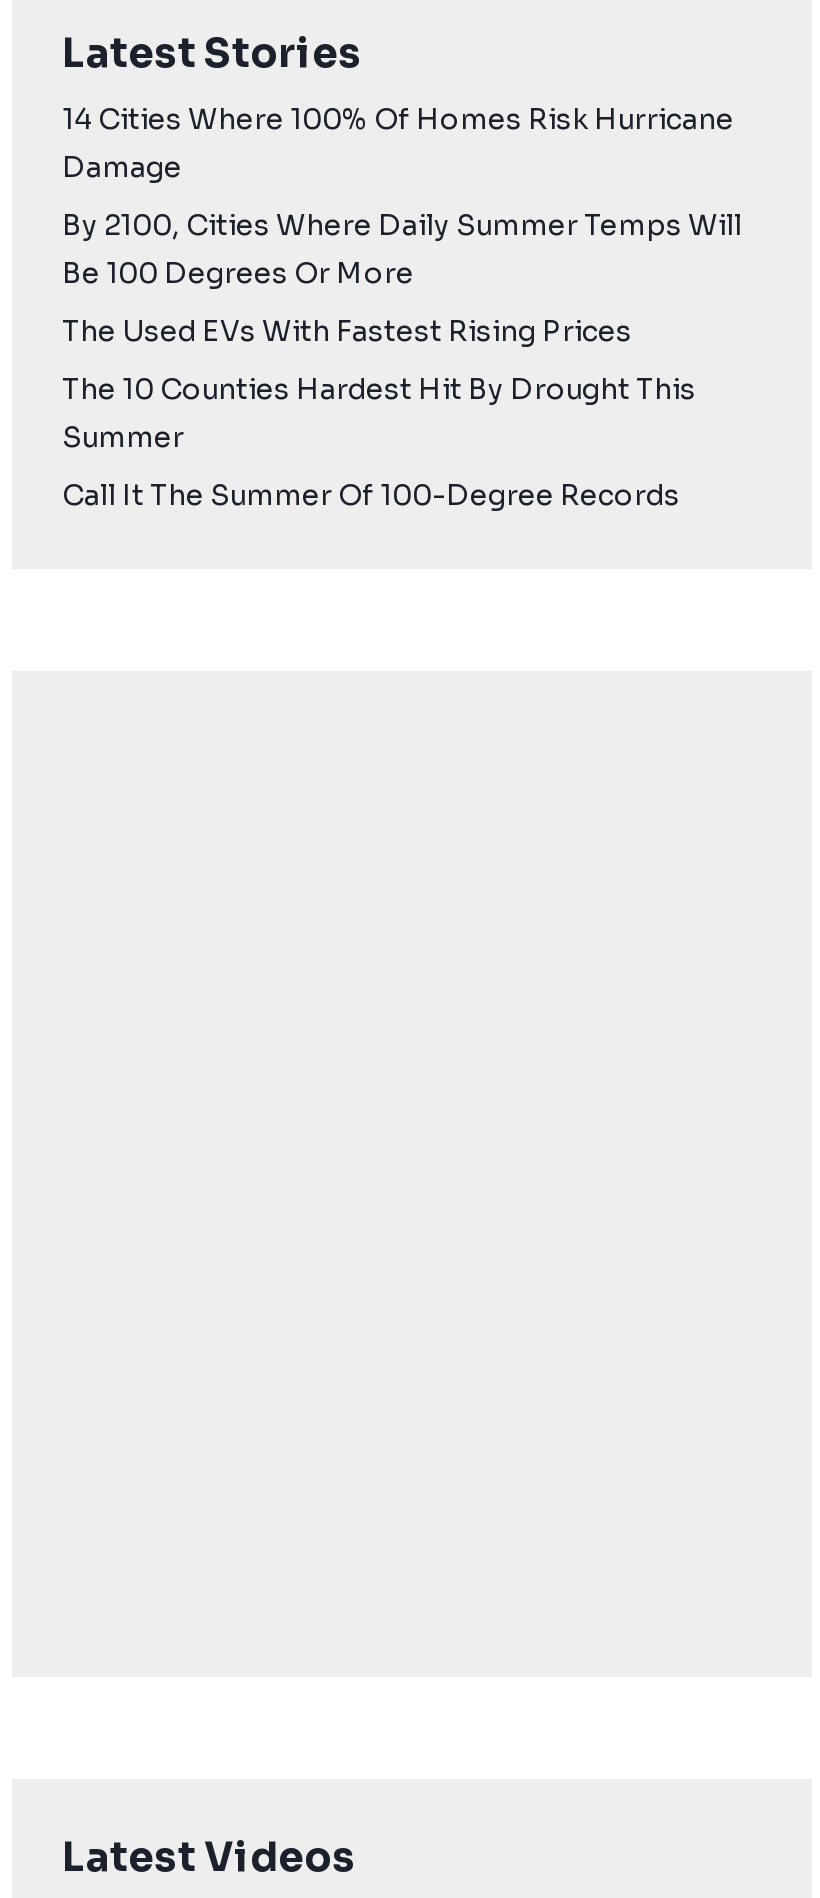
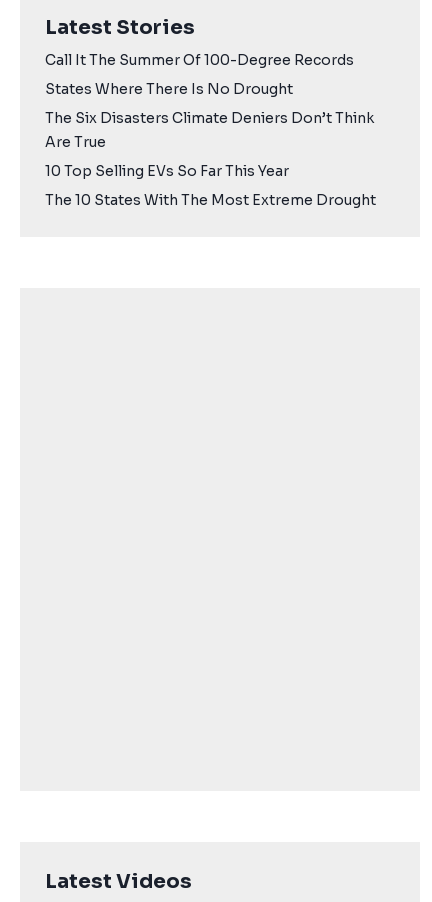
[62,101,742,455] 14 Cities Where 100% Of Homes Risk Hurricane | Damage | By 2100, Cities Where Daily Summer Temps Will | Be 100 Degrees Or More | The Used EVs With Fastest Rising Prices | The 10 Counties Hardest Hit By Drought This | Summer -> none
moved [62,477,680,513] -> [45,51,354,69]: Call It The Summer Of 100-Degree Records
none -> [45,80,376,209] States Where There Is No Drought | The Six Disasters Climate Deniers Don’t Think | Are True | 10 Top Selling EVs So Far This Year | The 10 States With The Most Extreme Drought

